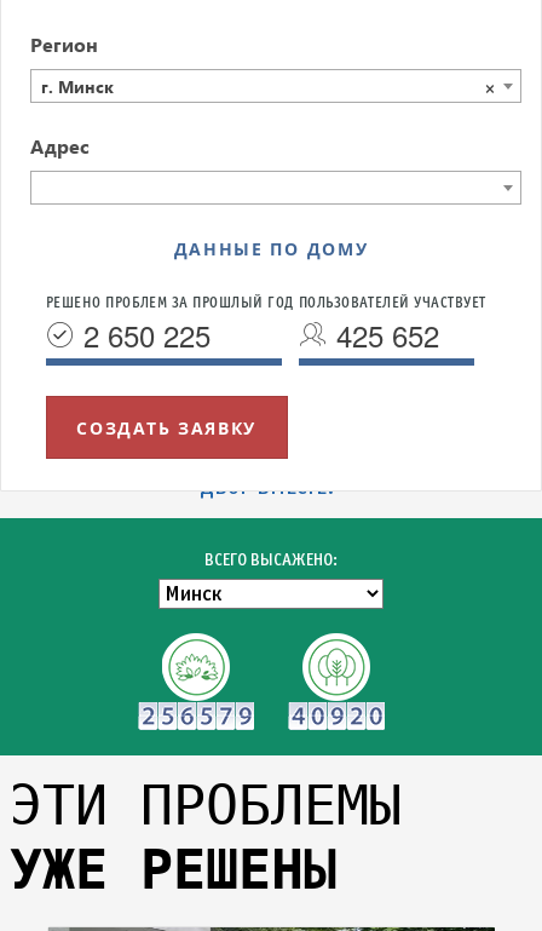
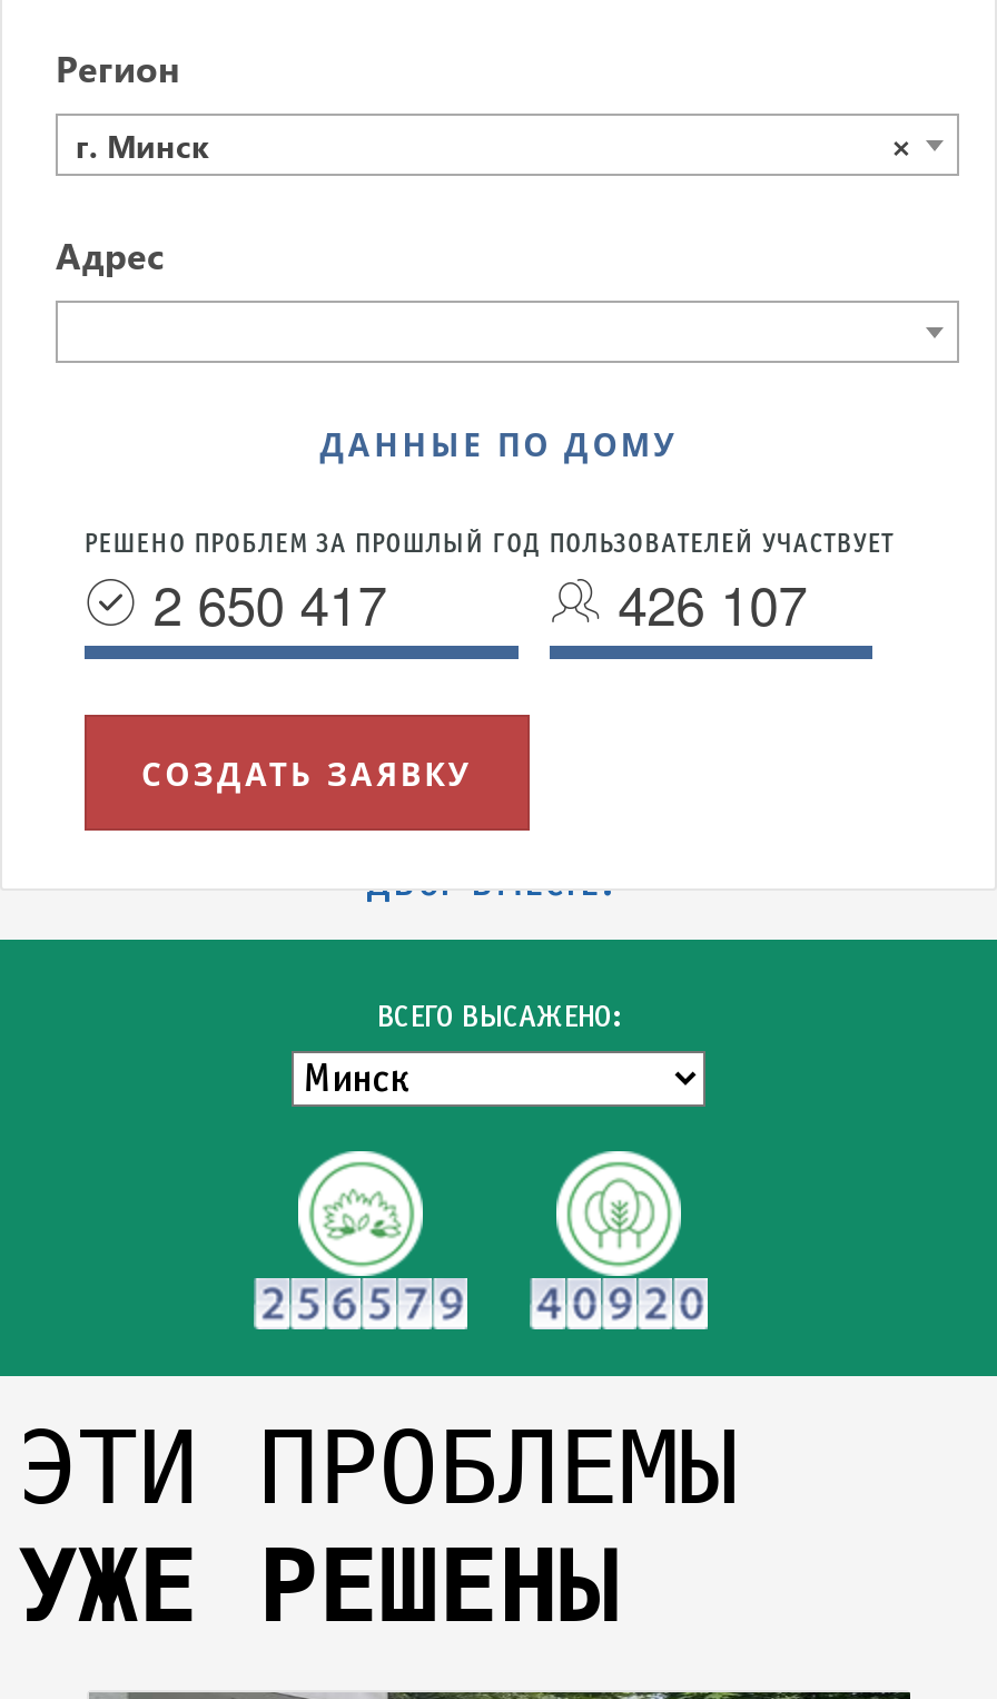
[75,313,210,356] 2 650 225 -> [137,563,387,641] 2 650 417
[327,313,439,356] 425 652 -> [602,563,807,641] 426 107

